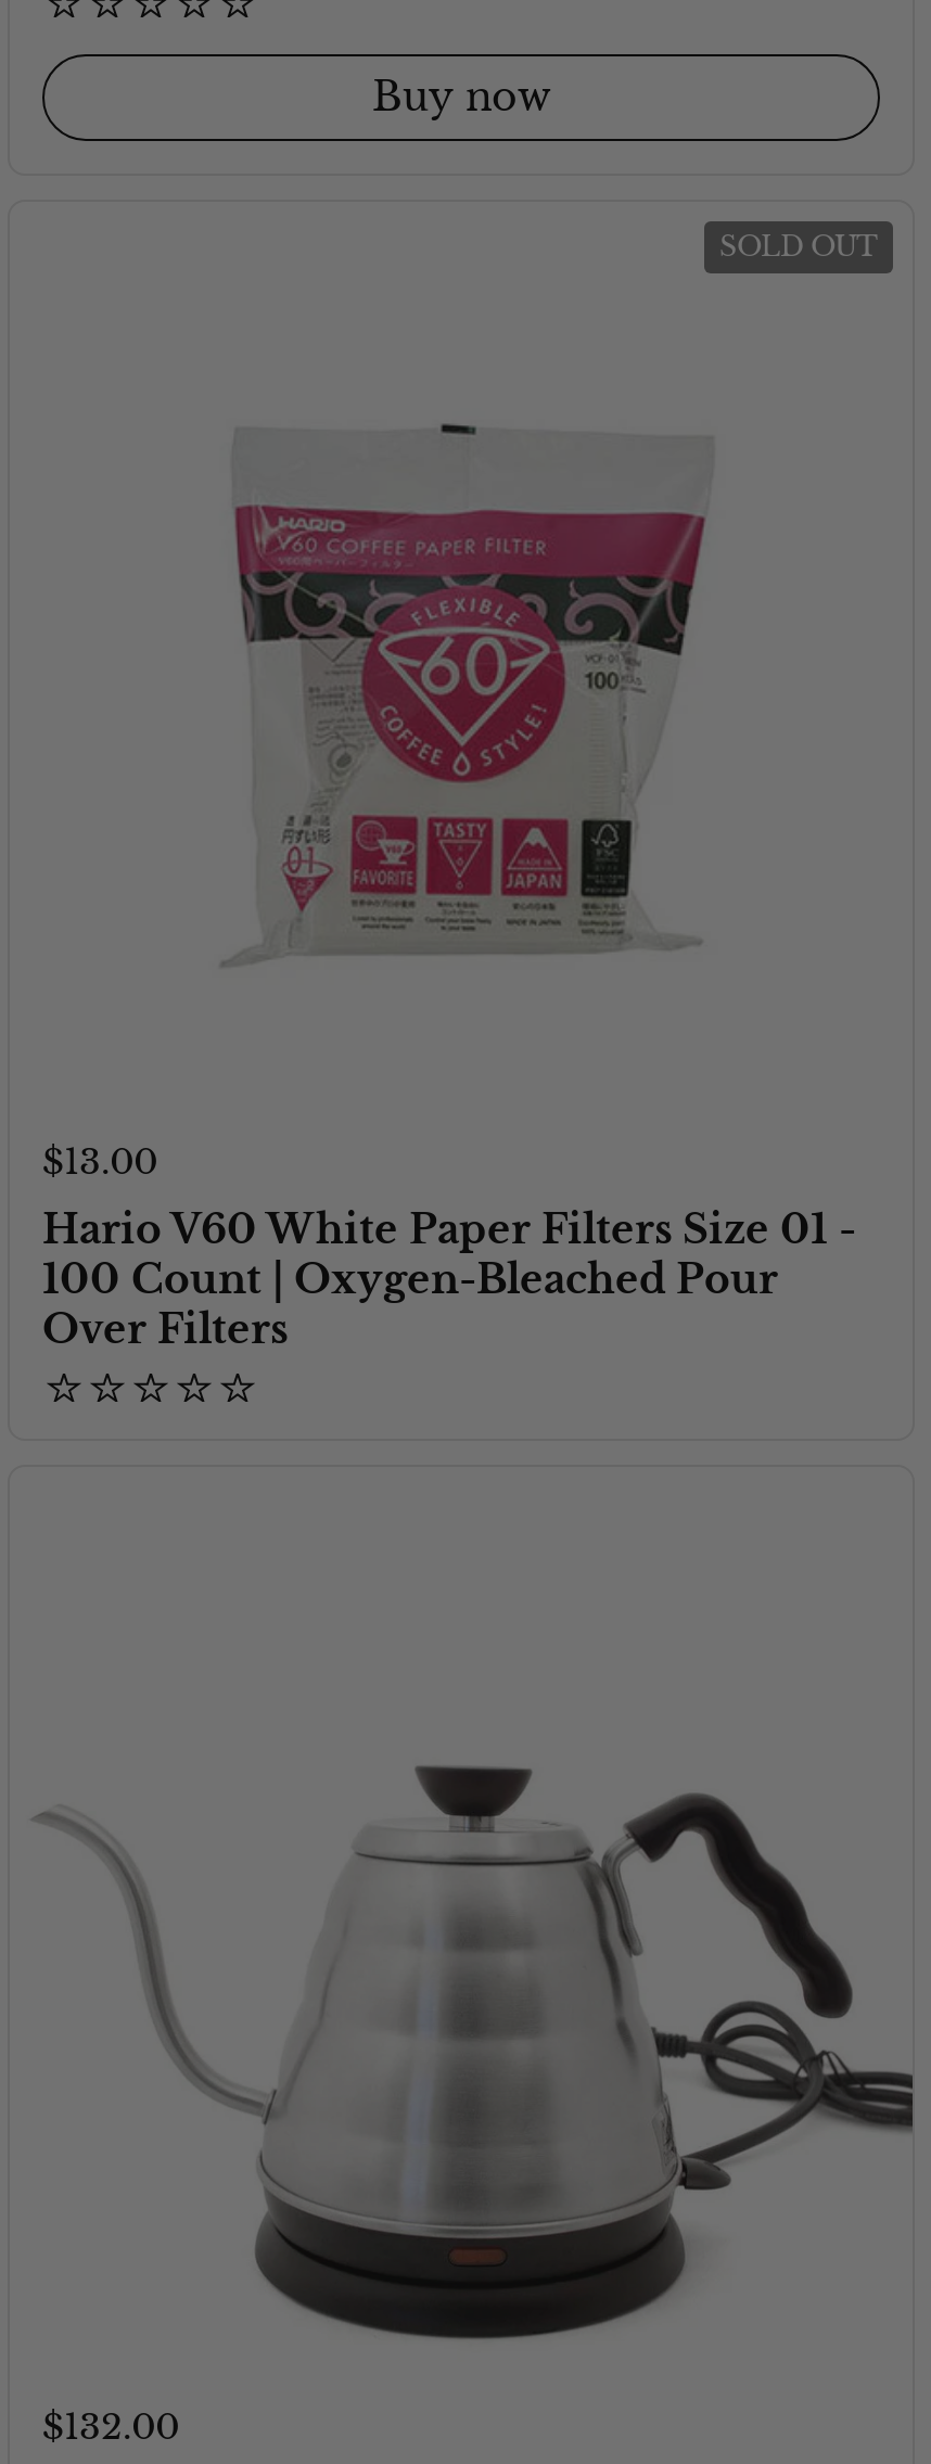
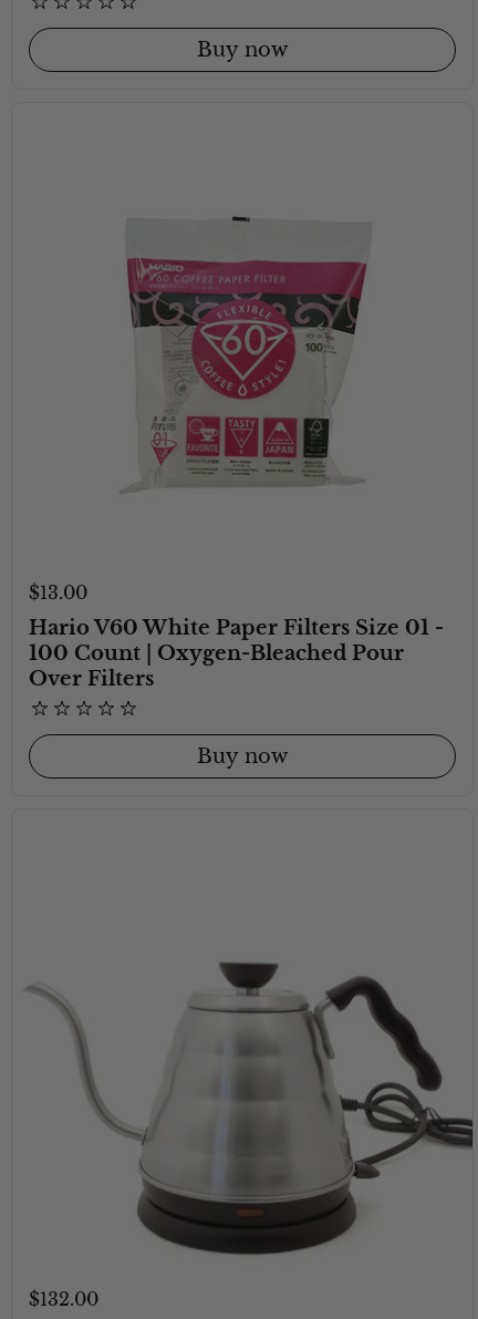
[719,230,878,263] SOLD OUT -> [197,744,288,769] Buy now

